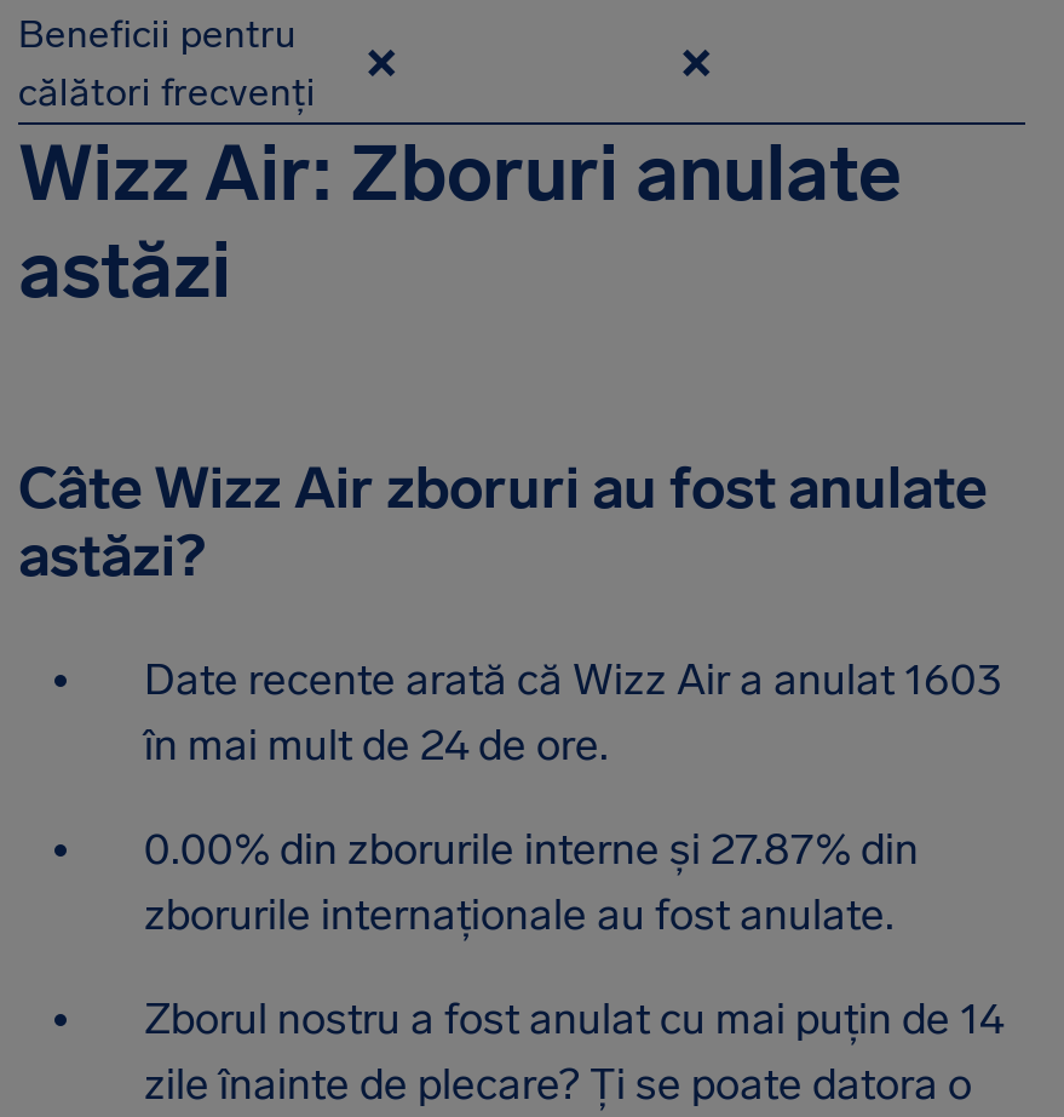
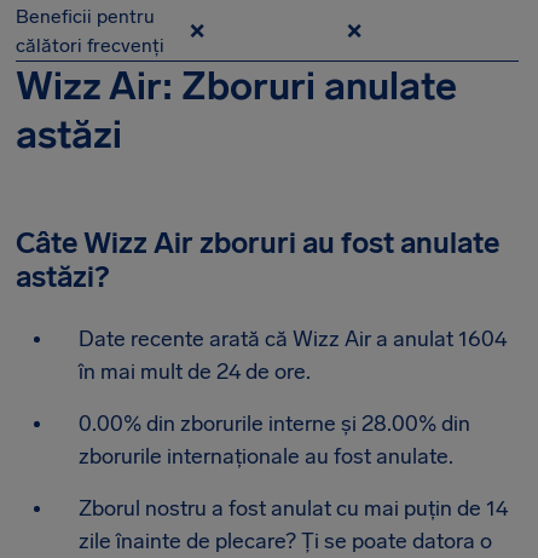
[144,652,1001,705] Date recente arată că Wizz Air a anulat 1603 -> [79,326,507,352] Date recente arată că Wizz Air a anulat 1604
[144,821,919,875] 0.00% din zborurile interne și 27.87% din -> [79,410,470,437] 0.00% din zborurile interne și 28.00% din

